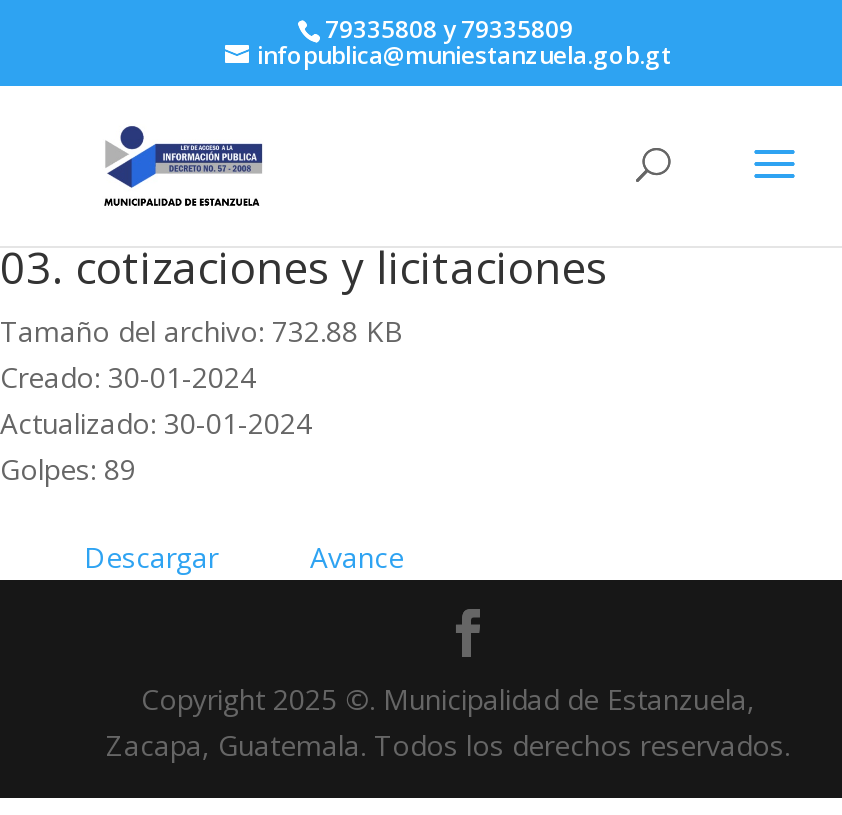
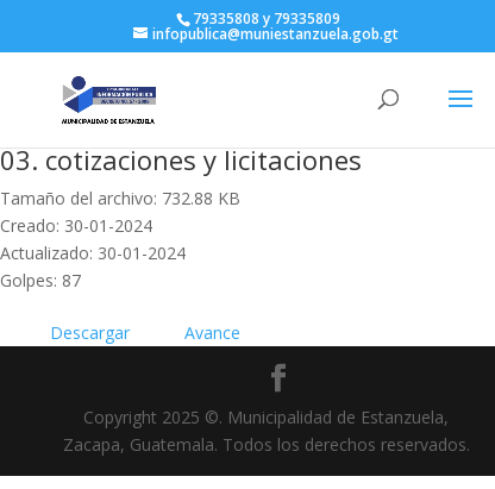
[0,450,136,488] Golpes: 89 -> [0,269,81,291] Golpes: 87

